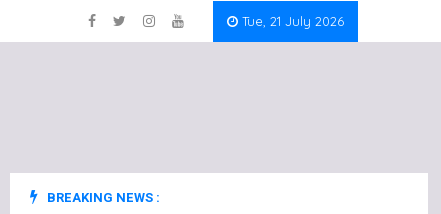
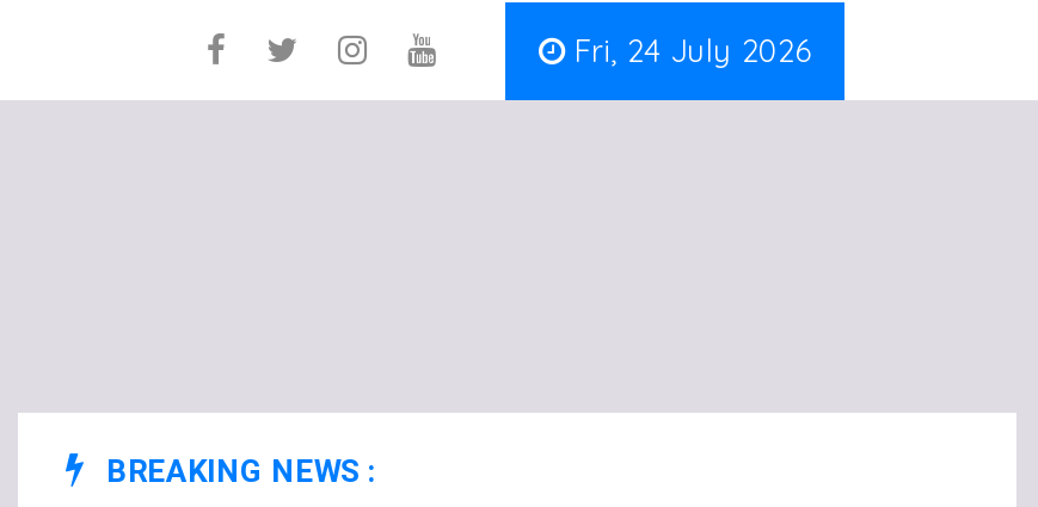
[237,13,343,29] Tue, 21 July 2026 -> [565,31,811,69] Fri, 24 July 2026

